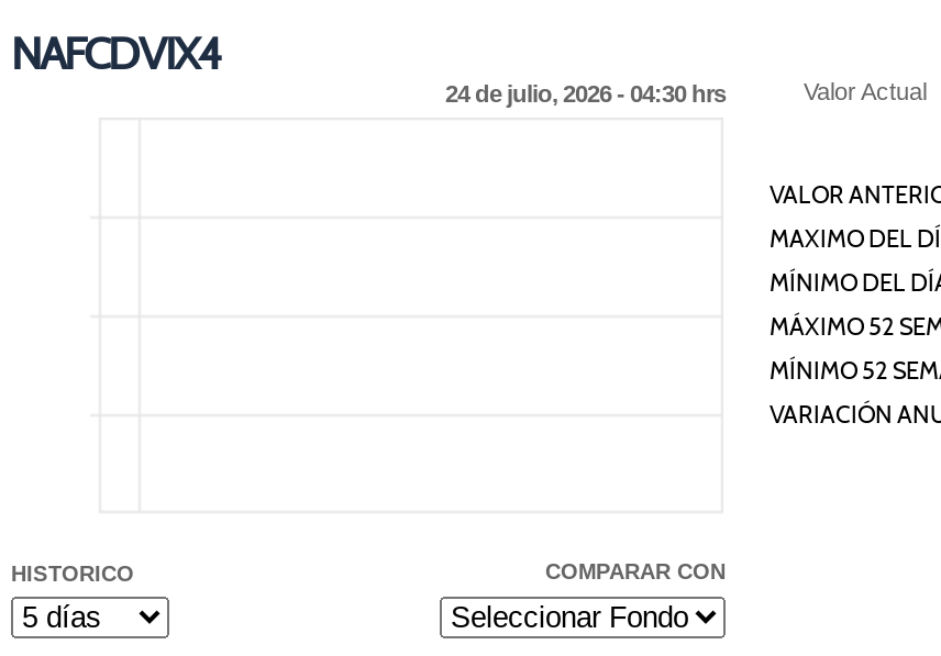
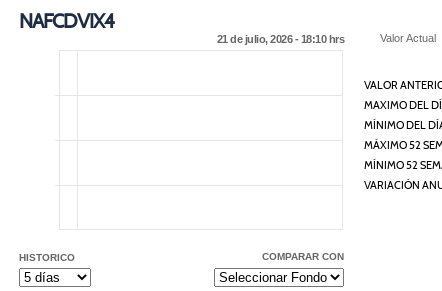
[445,80,726,107] 24 de julio, 2026 - 04:30 hrs -> [216,33,344,45] 21 de julio, 2026 - 18:10 hrs

